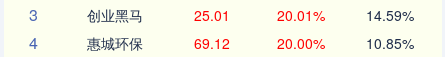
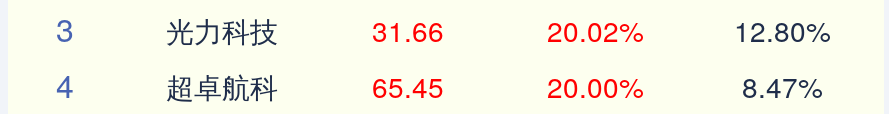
[87,5,413,25] 创业黑马 | 25.01 | 20.01% | 14.59% -> [166,10,830,50] 光力科技 | 31.66 | 20.02% | 12.80%
[87,33,229,53] 惠城环保 | 69.12 -> [166,66,444,106] 超卓航科 | 65.45
[365,33,413,53] 10.85% -> [742,66,822,106] 8.47%

